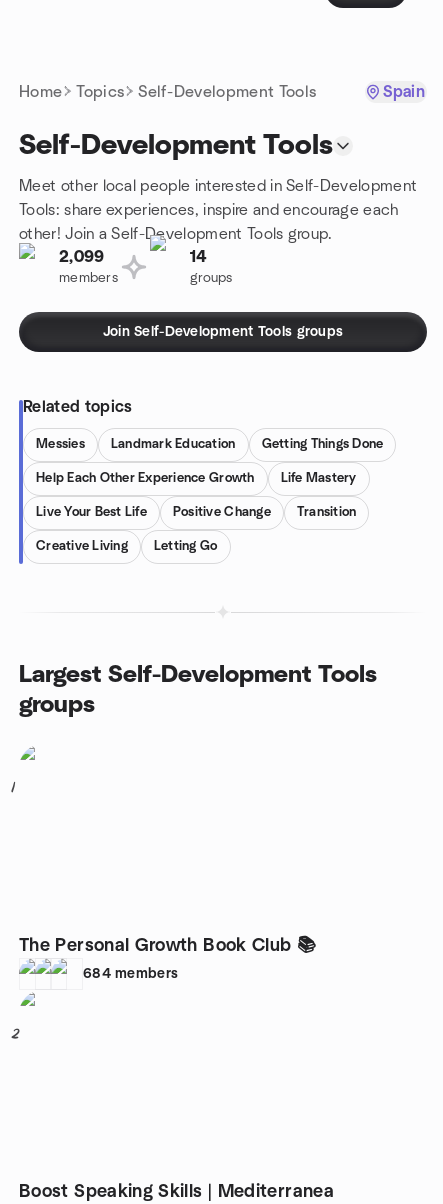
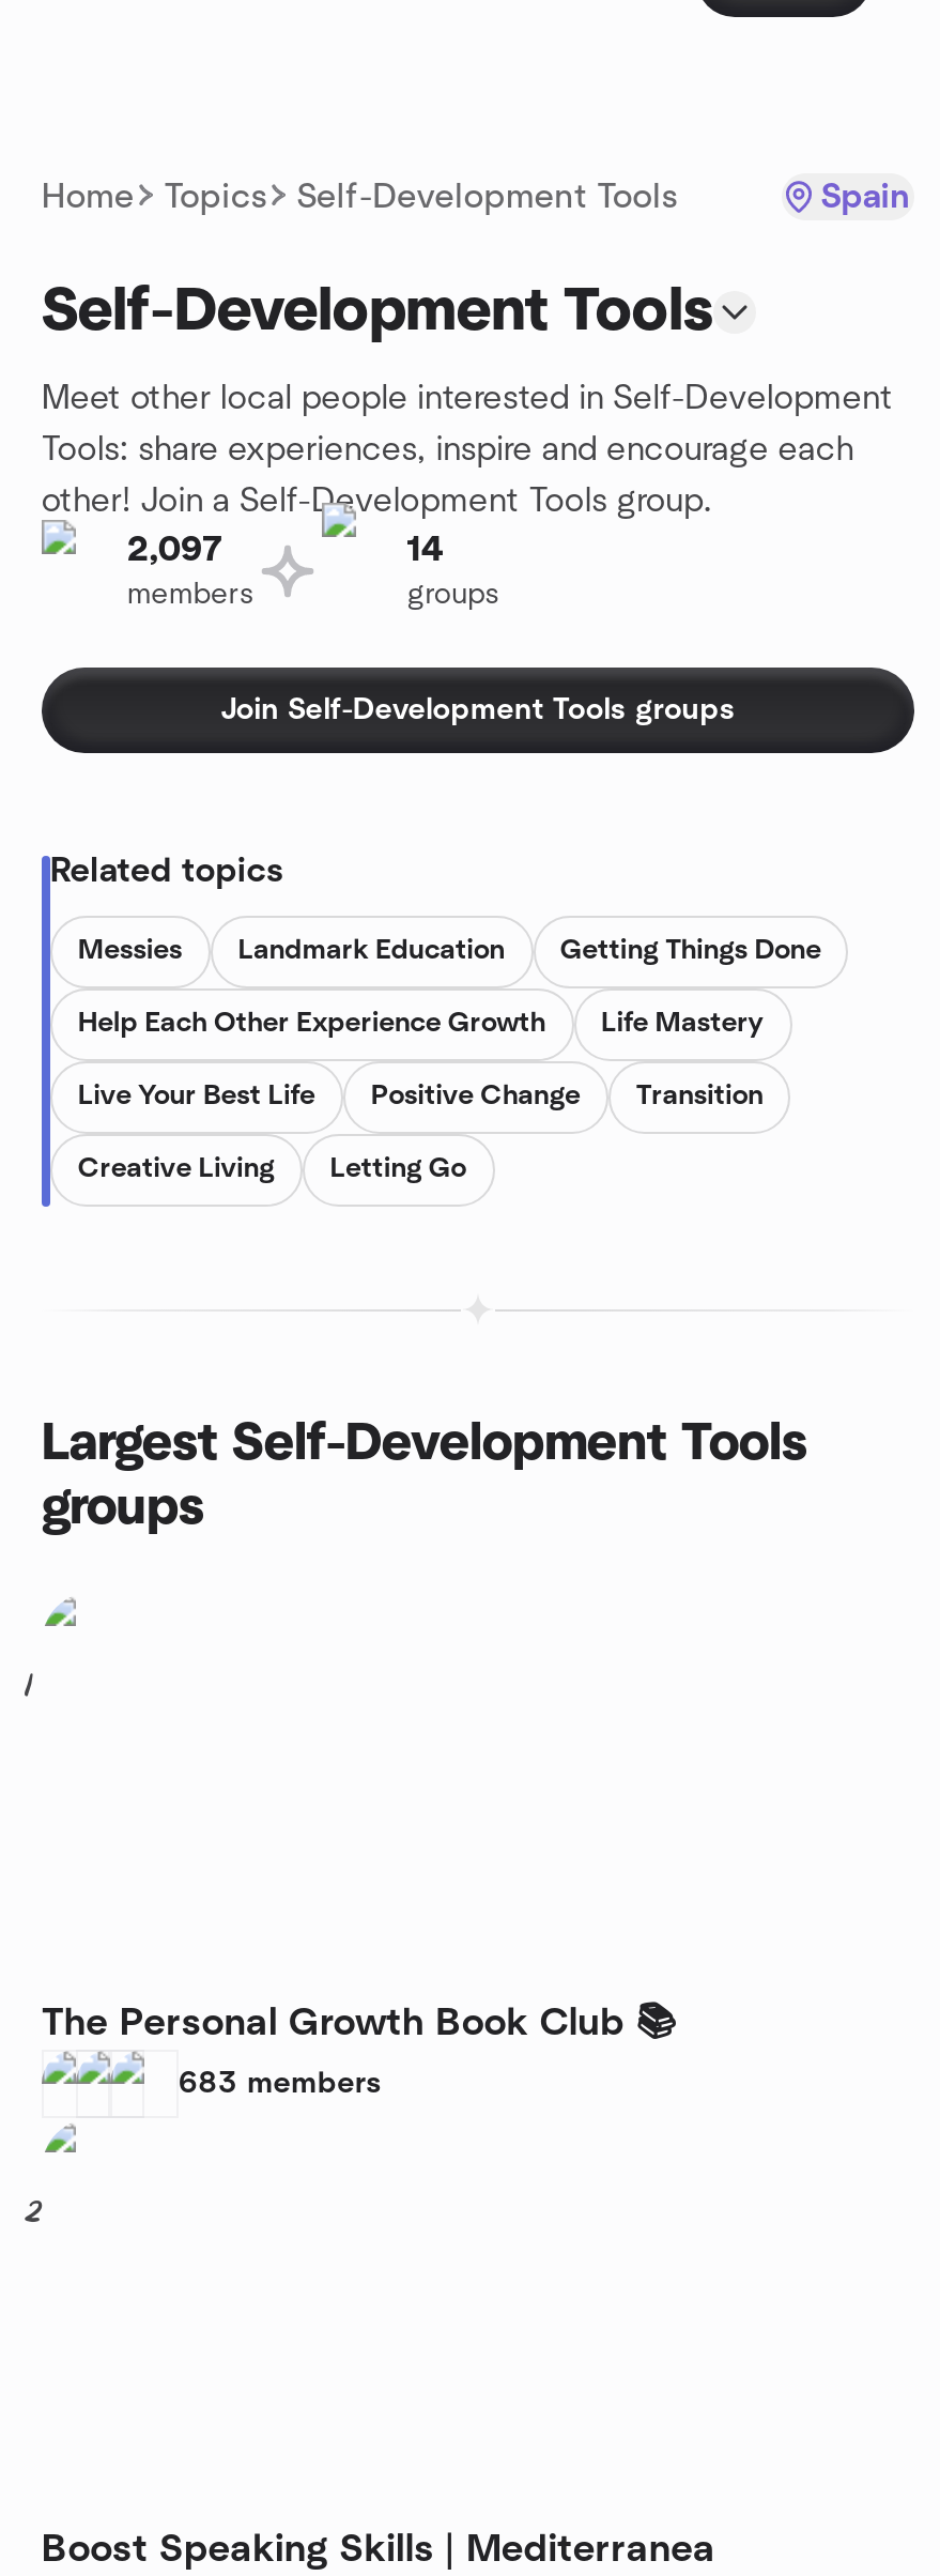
[59,249,105,265] 2,099 -> [127,533,223,567] 2,097
[83,967,178,981] 684 members -> [179,2069,382,2099] 683 members

